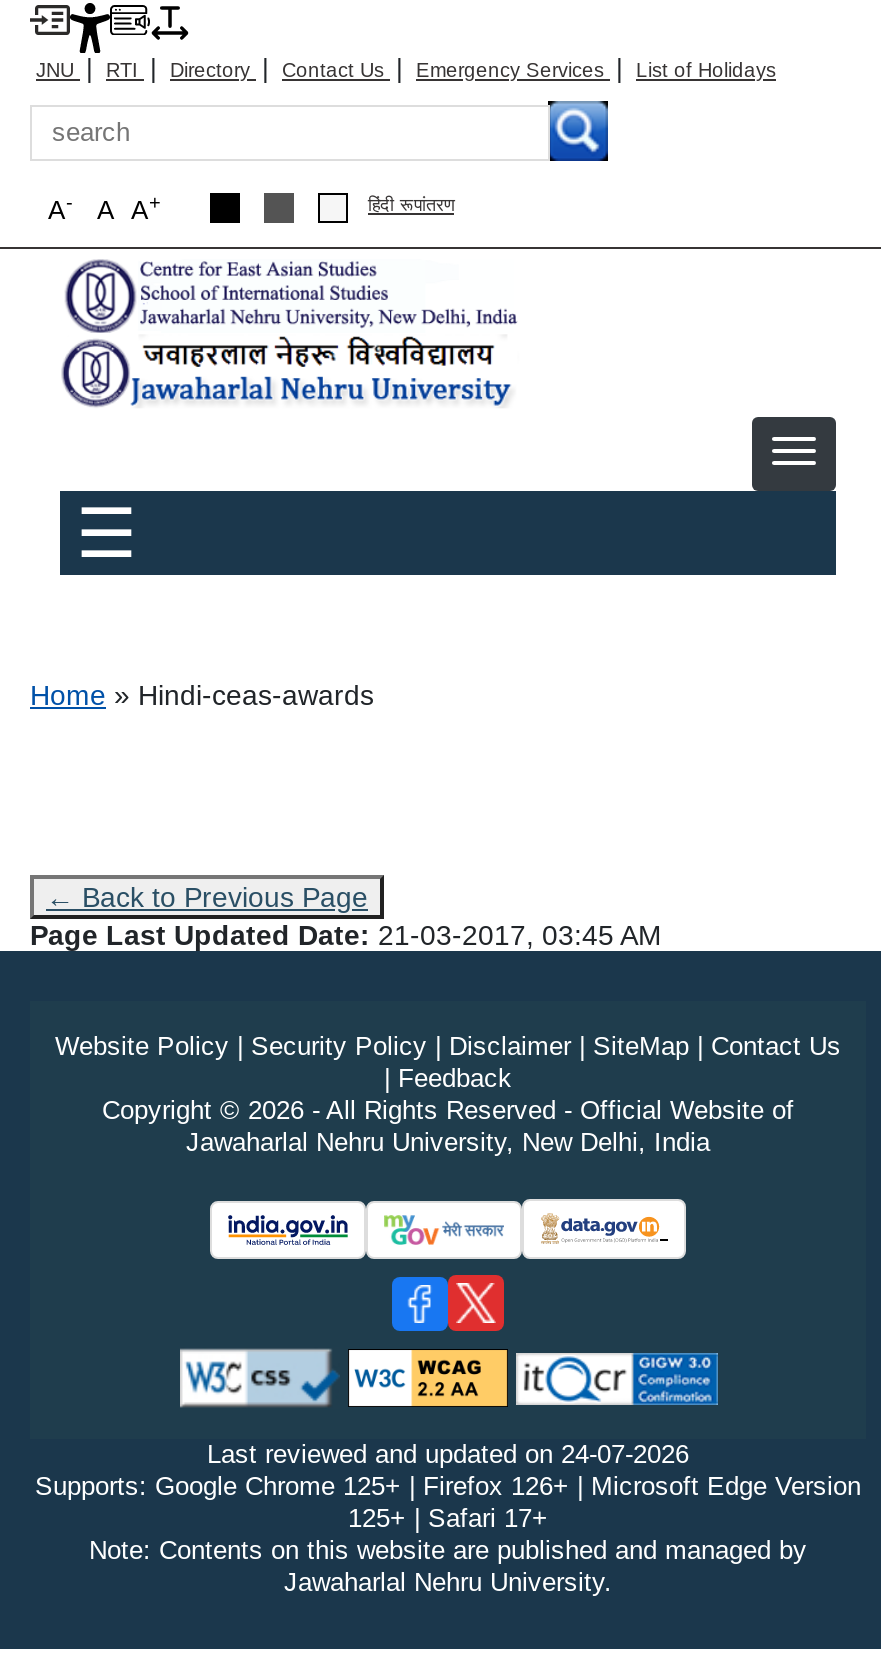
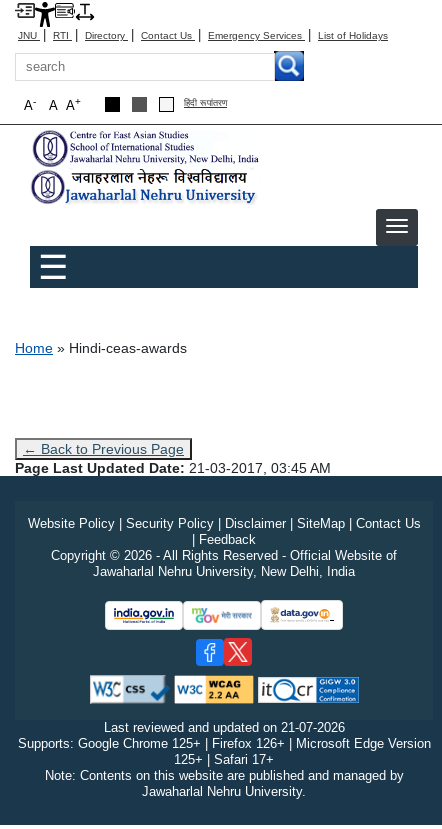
[207,1439,689,1469] Last reviewed and updated on 24-07-2026 -> [103,720,344,735] Last reviewed and updated on 21-07-2026

